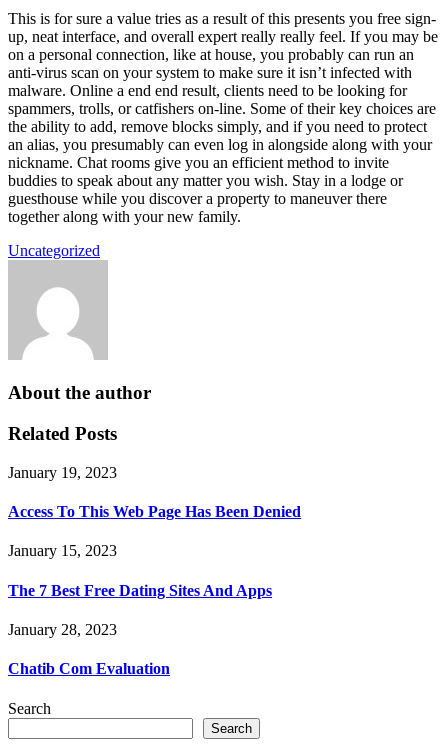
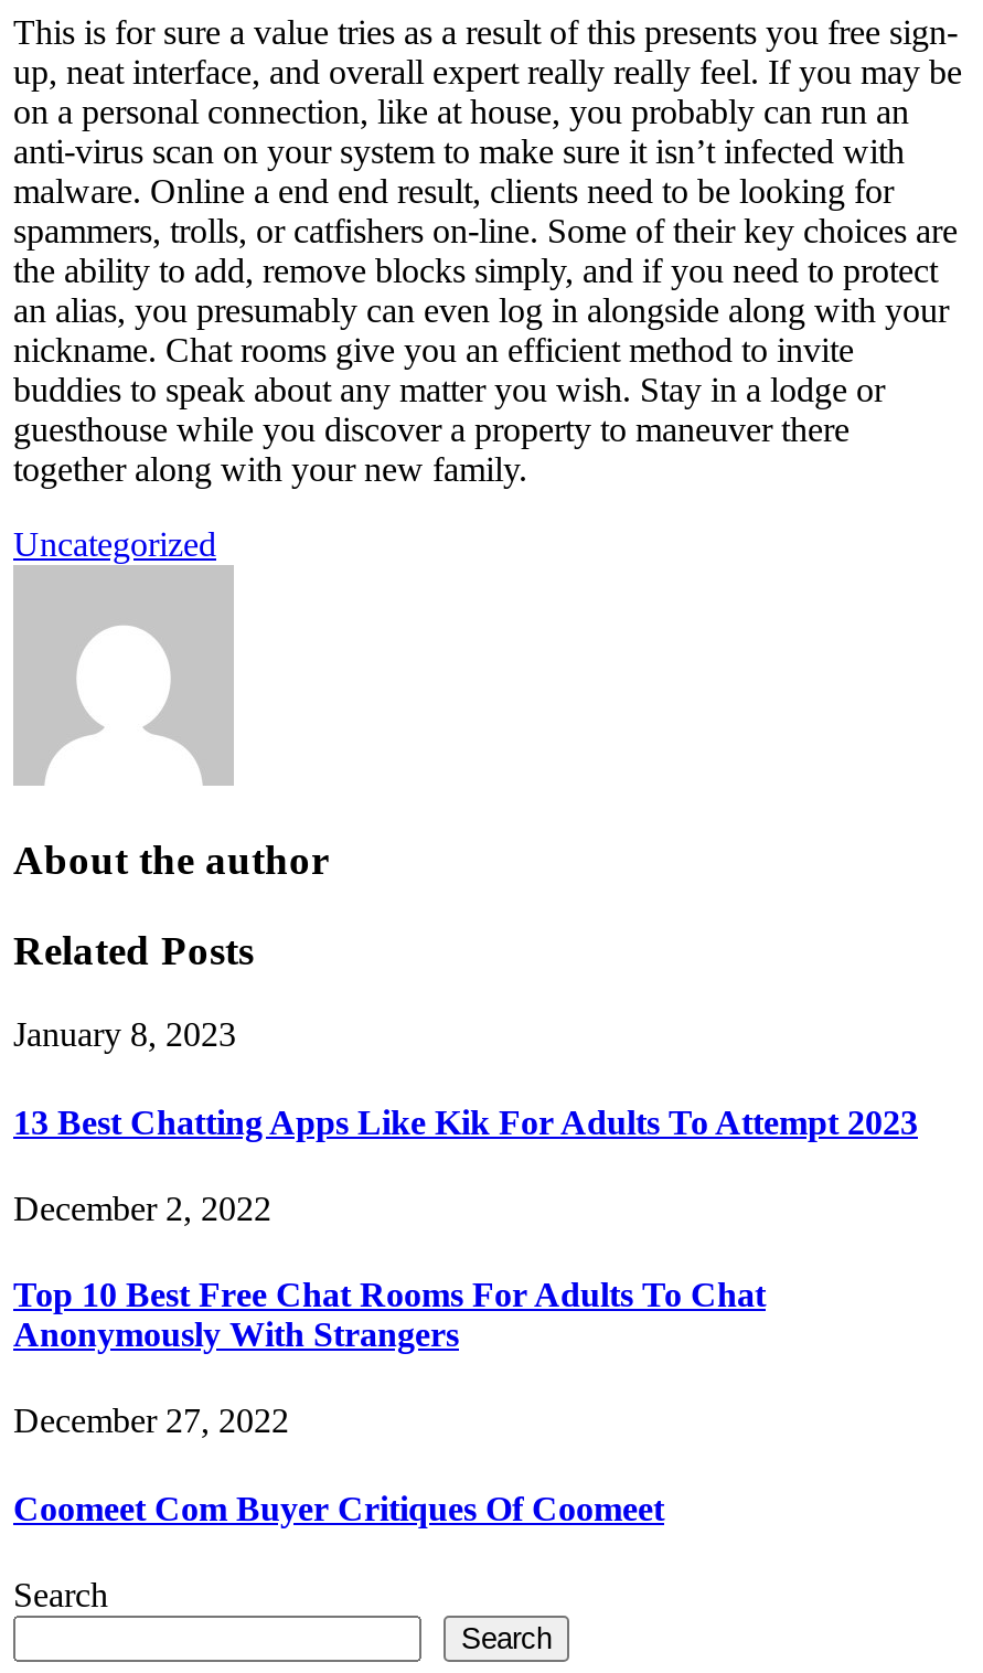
[8,464,117,481] January 19, 2023 -> [13,1016,236,1054] January 8, 2023
[8,503,301,520] Access To This Web Page Has Been Denied -> [13,1103,918,1140] 13 Best Chatting Apps Like Kik For Adults To Attempt 2023
[8,542,117,559] January 15, 2023 -> [13,1189,271,1227] December 2, 2022
[8,582,272,599] The 7 Best Free Dating Sites And Apps -> [13,1276,766,1353] Top 10 Best Free Chat Rooms For Adults To Chat | Anonymously With Strangers
[8,621,117,638] January 28, 2023 -> [13,1403,289,1440] December 27, 2022
[8,660,170,677] Chatib Com Evaluation -> [13,1489,664,1527] Coomeet Com Buyer Critiques Of Coomeet

